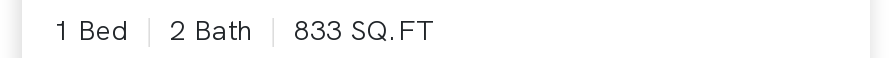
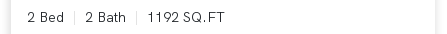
[54,13,128,49] 1 Bed -> [27,8,64,26] 2 Bed
[294,13,434,49] 833 SQ.FT -> [147,8,225,26] 1192 SQ.FT

